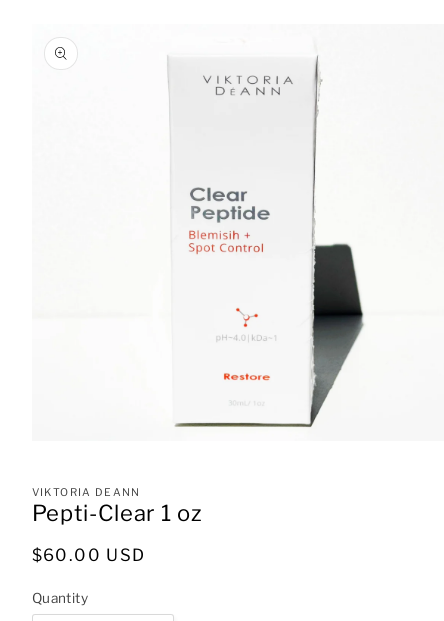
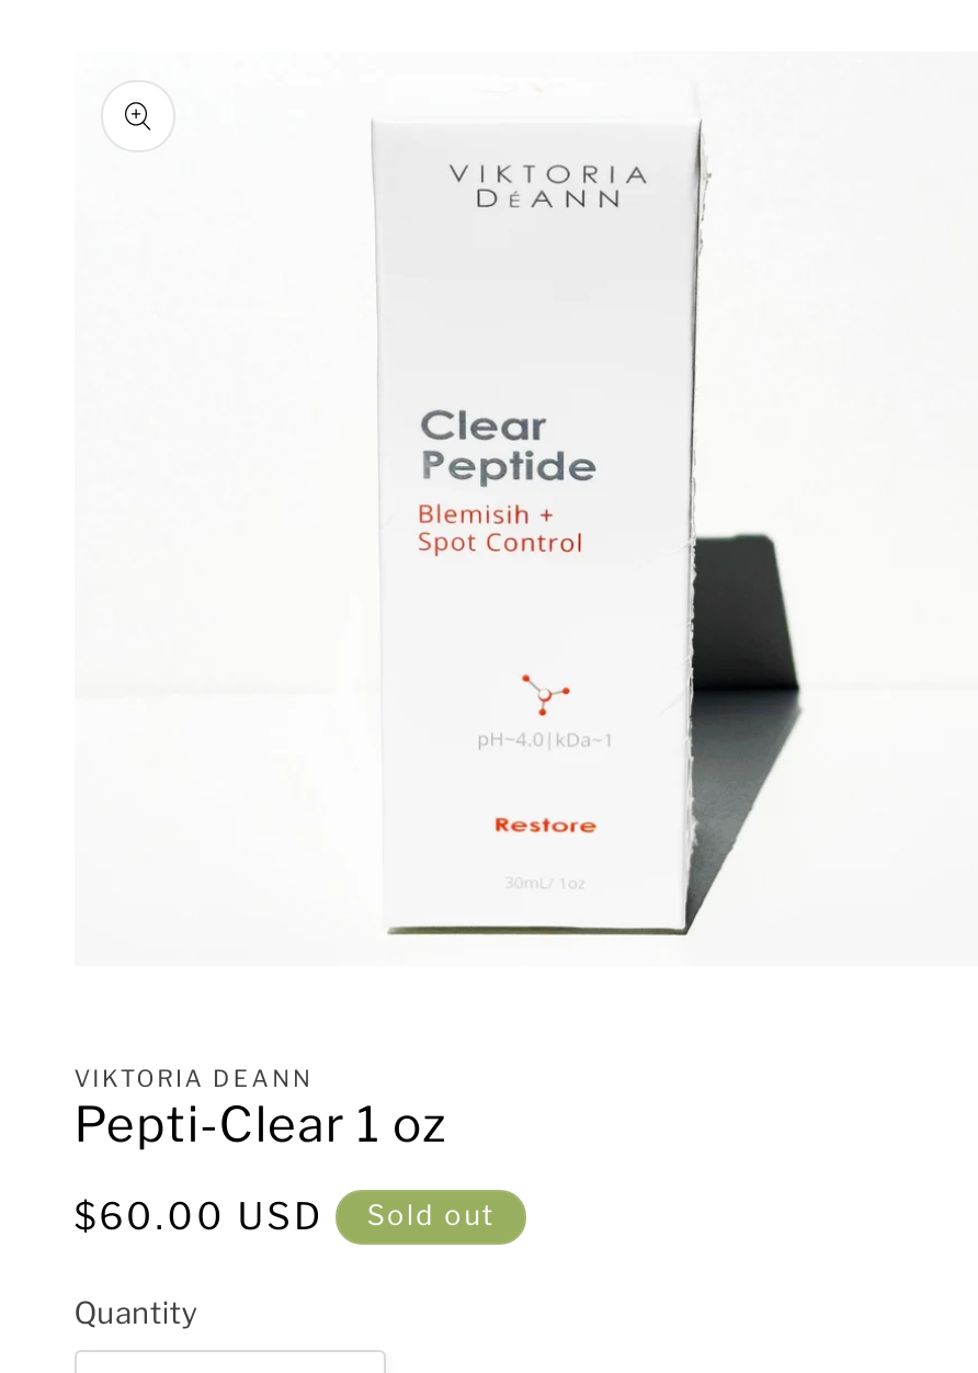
none -> [367,1199,495,1232] Sold out

